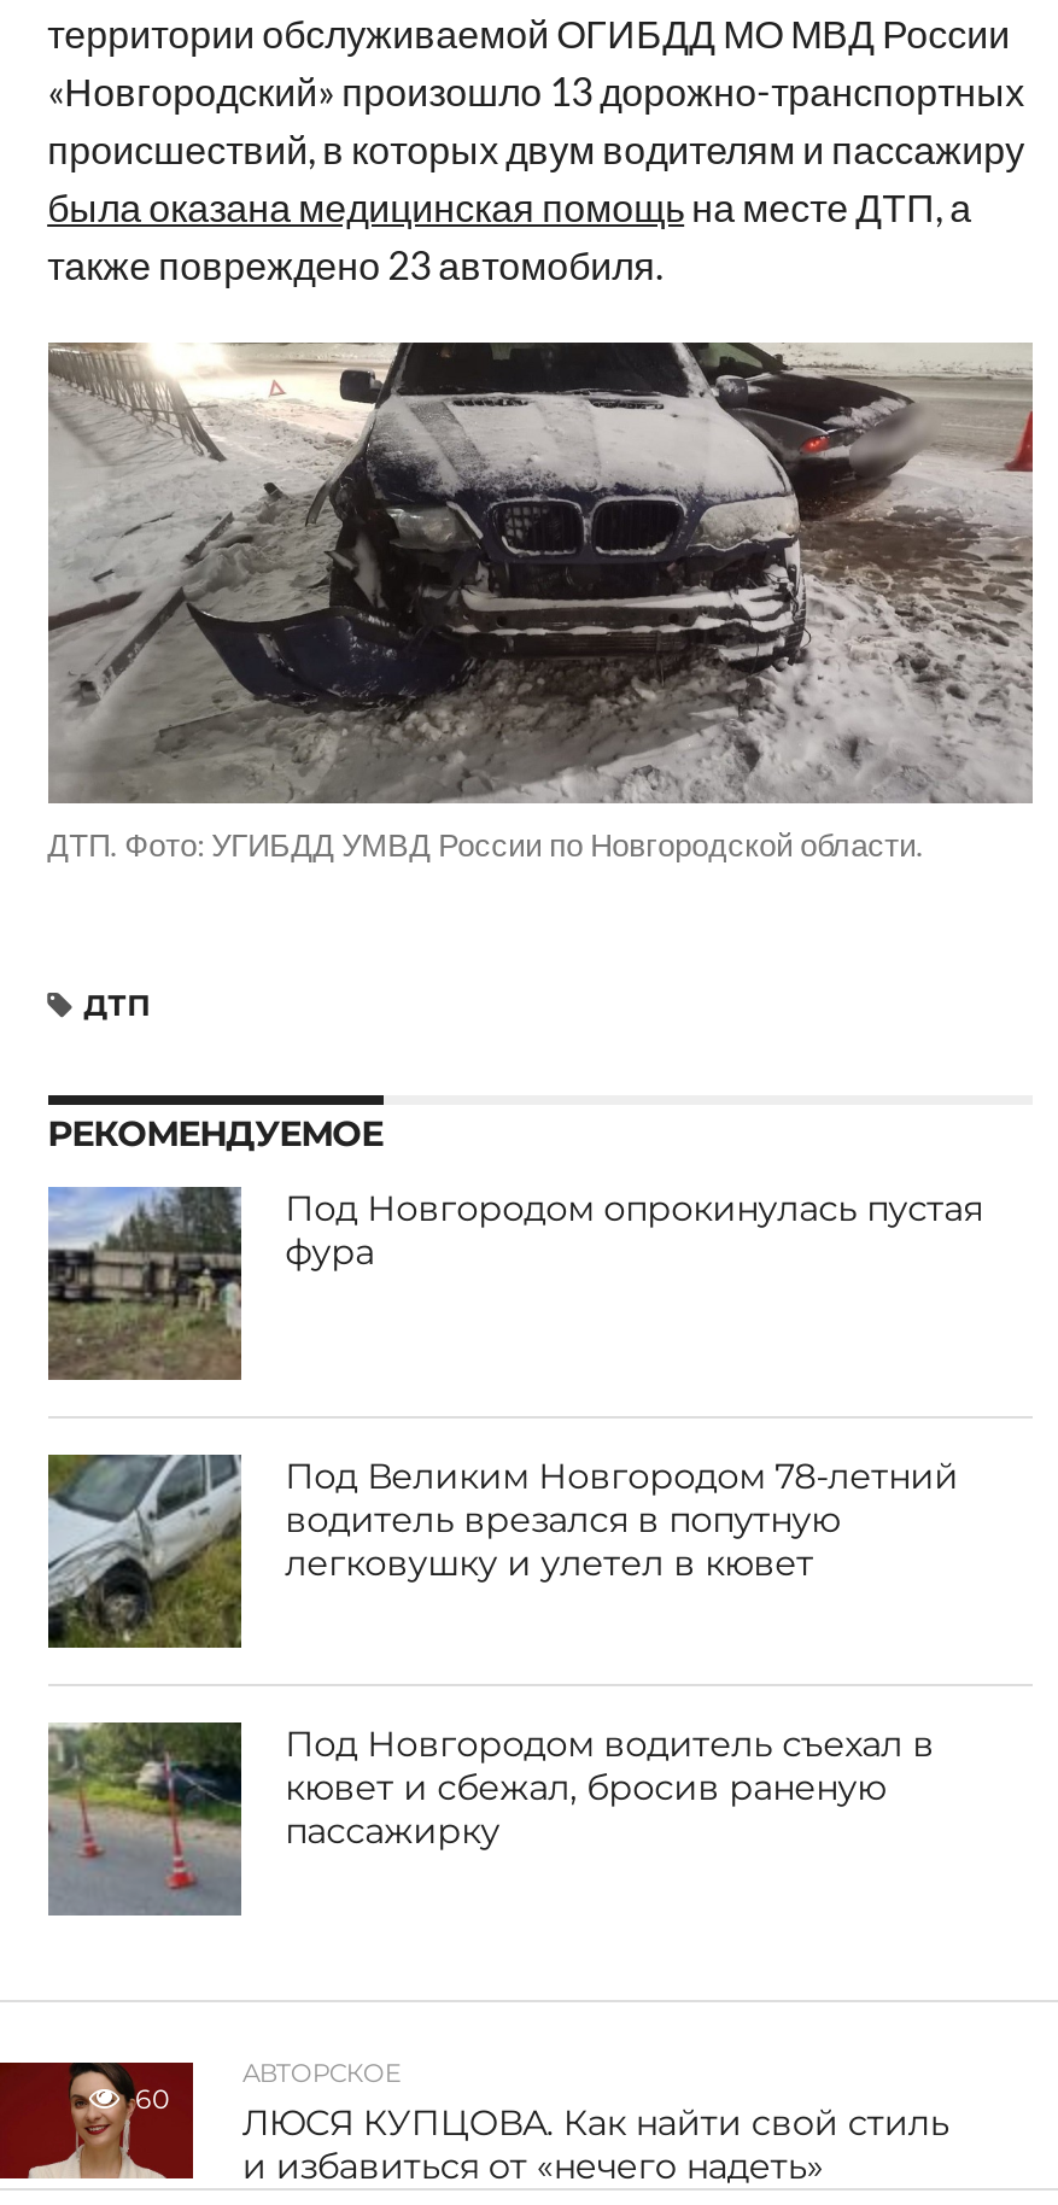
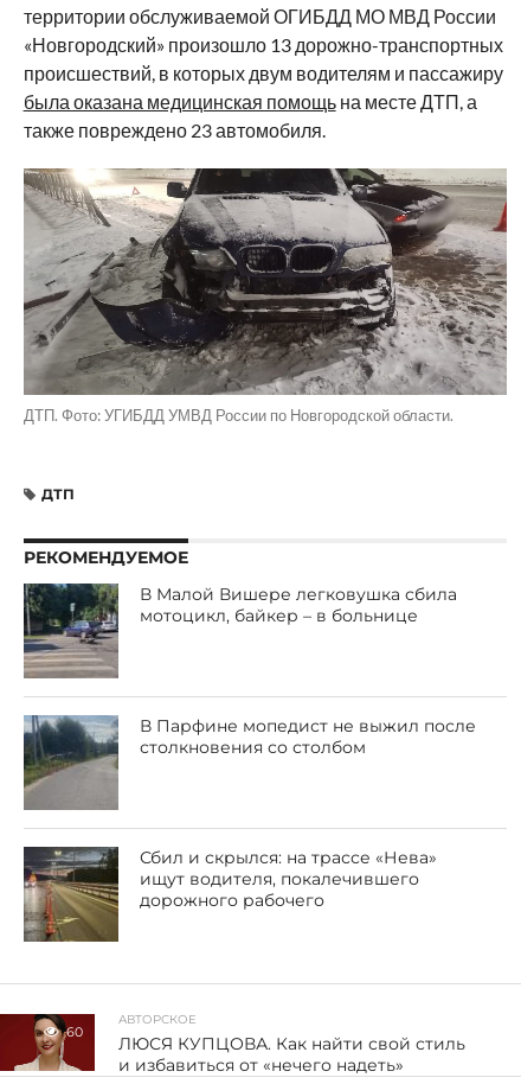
[48,1185,982,1378] [image] | Под Новгородом опрокинулась пустая | фура -> [22,582,457,678] [image] | В Малой Вишере легковушка сбила | мотоцикл, байкер – в больнице
[46,1452,958,1650] [image] | Под Великим Новгородом 78-летний | водитель врезался в попутную | легковушку и улетел в кювет -> [22,714,476,810] [image] | В Парфине мопедист не выжил после | столкновения со столбом
[48,1722,934,1918] [image] | Под Новгородом водитель съехал в | кювет и сбежал, бросив раненую | пассажирку -> [24,846,437,943] [image] | Сбил и скрылся: на трассе «Нева» | ищут водителя, покалечившего | дорожного рабочего

